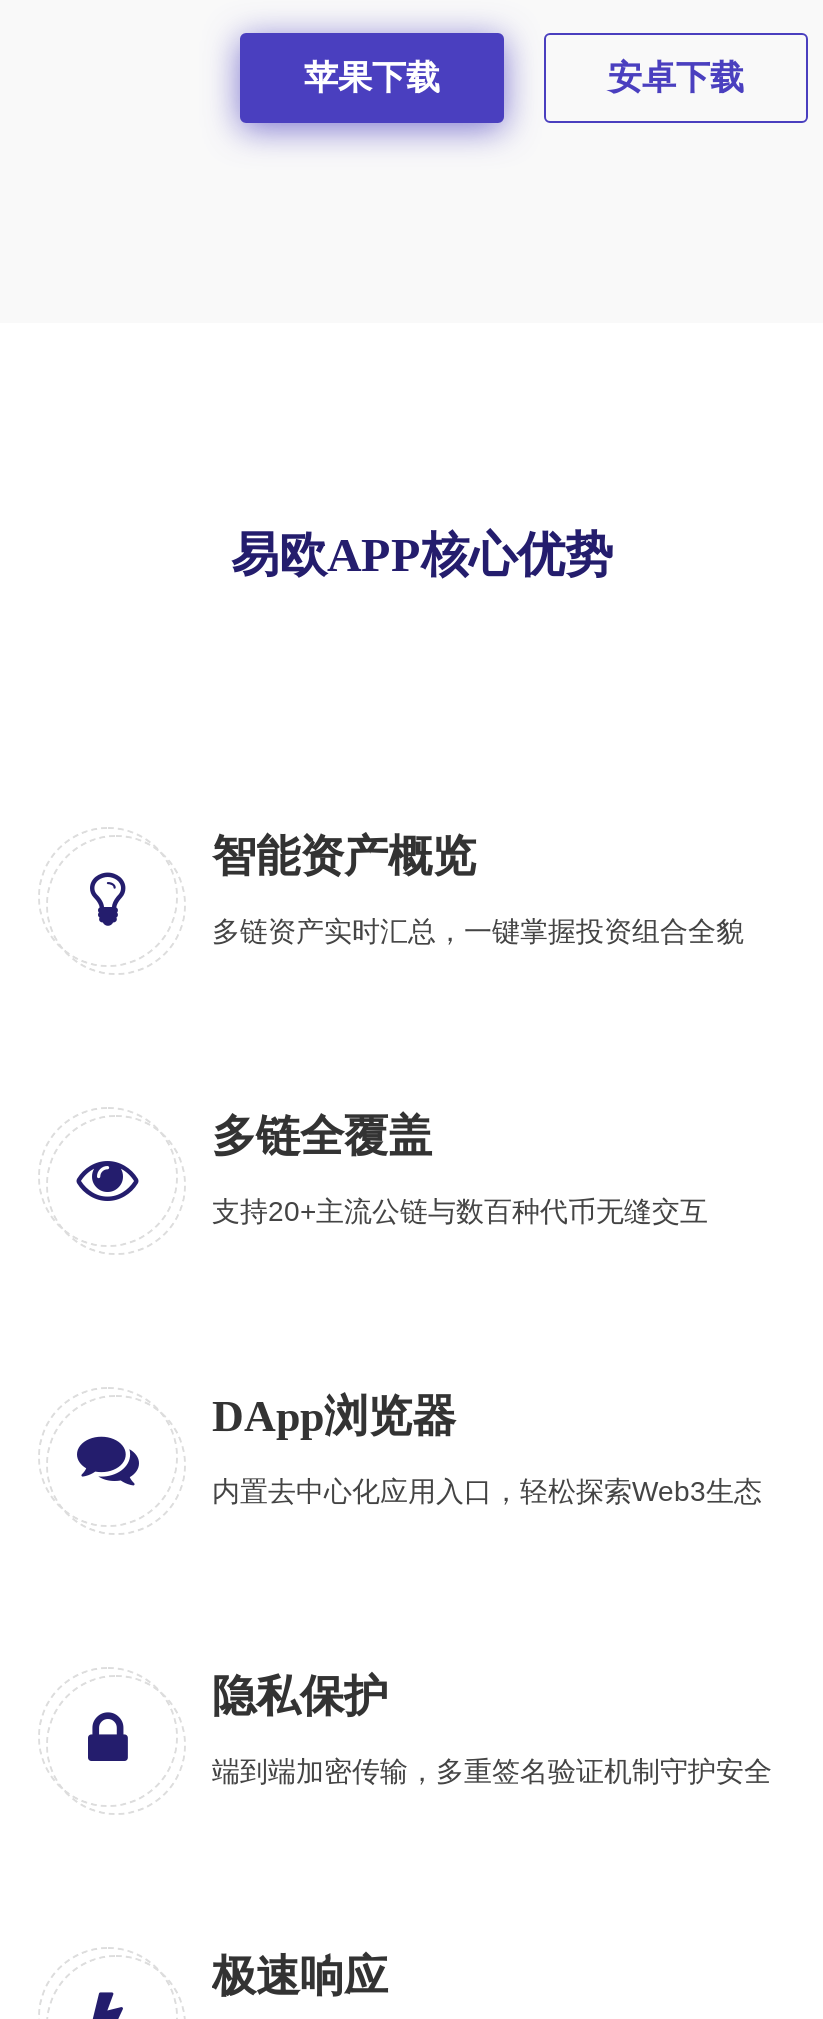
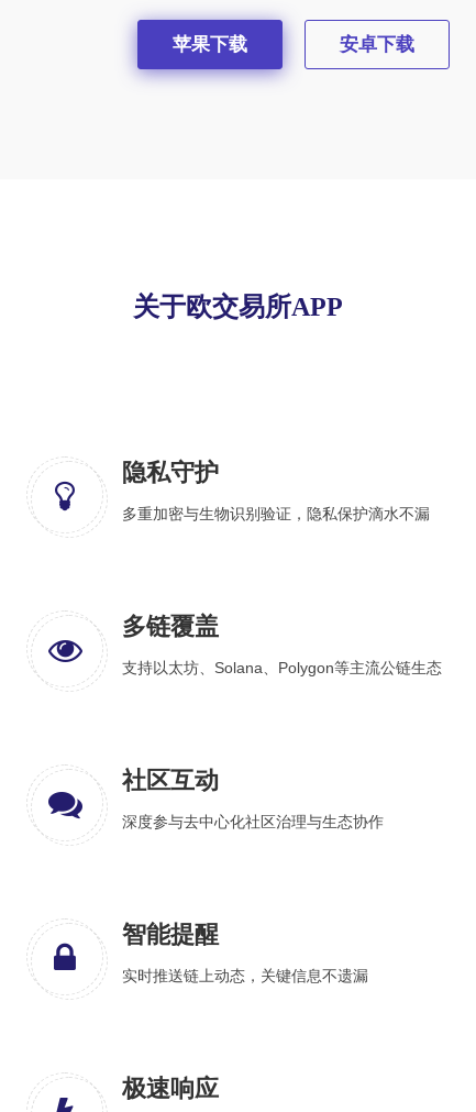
[231,529,613,581] 易欧APP核心优势 -> [132,293,342,321] 关于欧交易所APP
[212,831,476,881] 智能资产概览 -> [122,459,219,486] 隐私守护
[212,915,744,947] 多链资产实时汇总，一键掌握投资组合全貌 -> [122,505,430,522] 多重加密与生物识别验证，隐私保护滴水不漏
[212,1111,432,1161] 多链全覆盖 -> [122,613,219,640] 多链覆盖
[212,1195,708,1227] 支持20+主流公链与数百种代币无缝交互 -> [122,659,442,676] 支持以太坊、Solana、Polygon等主流公链生态
[212,1391,456,1441] DApp浏览器 -> [122,767,219,794] 社区互动
[212,1475,762,1507] 内置去中心化应用入口，轻松探索Web3生态 -> [122,813,384,830] 深度参与去中心化社区治理与生态协作
[212,1671,388,1721] 隐私保护 -> [122,921,219,948] 智能提醒
[212,1755,772,1787] 端到端加密传输，多重签名验证机制守护安全 -> [122,967,368,984] 实时推送链上动态，关键信息不遗漏

